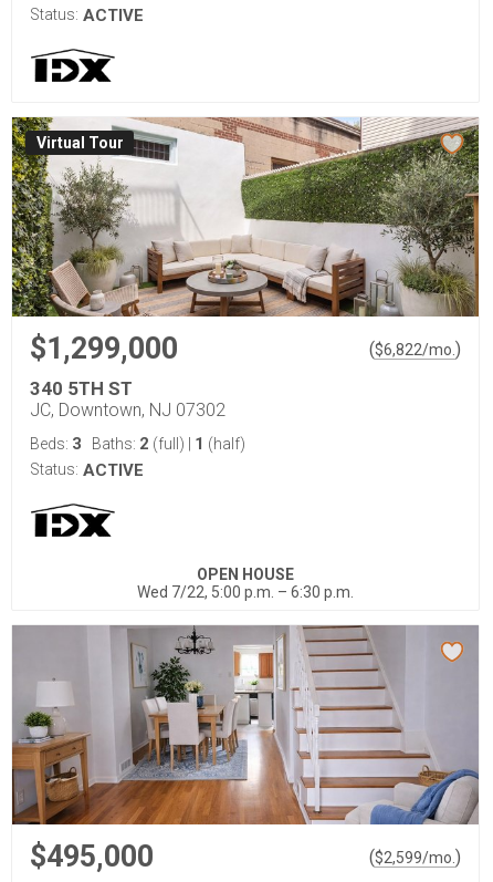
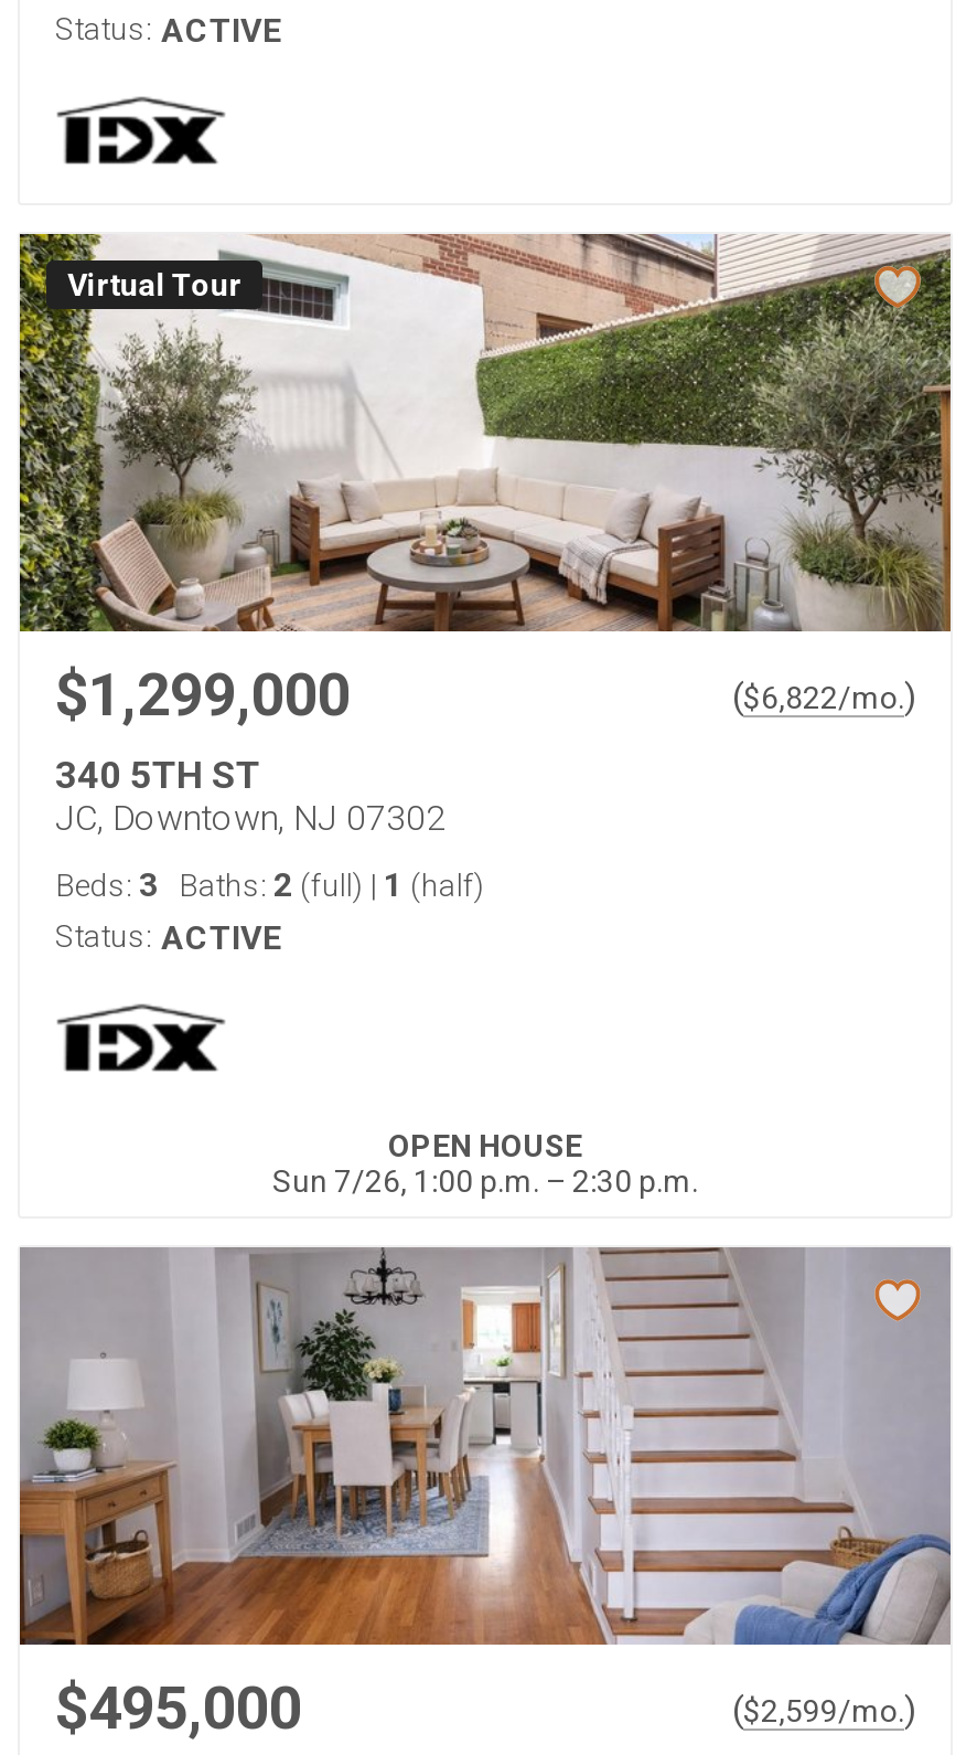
[137,583,354,601] Wed 7/22, 5:00 p.m. – 6:30 p.m. -> [272,1163,698,1199] Sun 7/26, 1:00 p.m. – 2:30 p.m.

